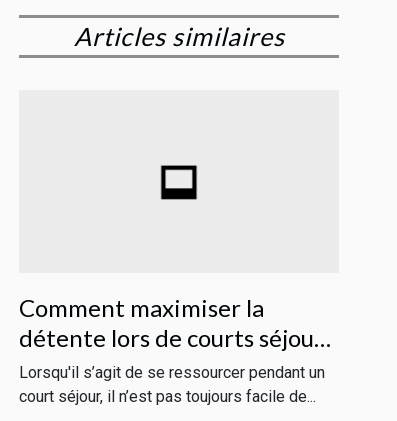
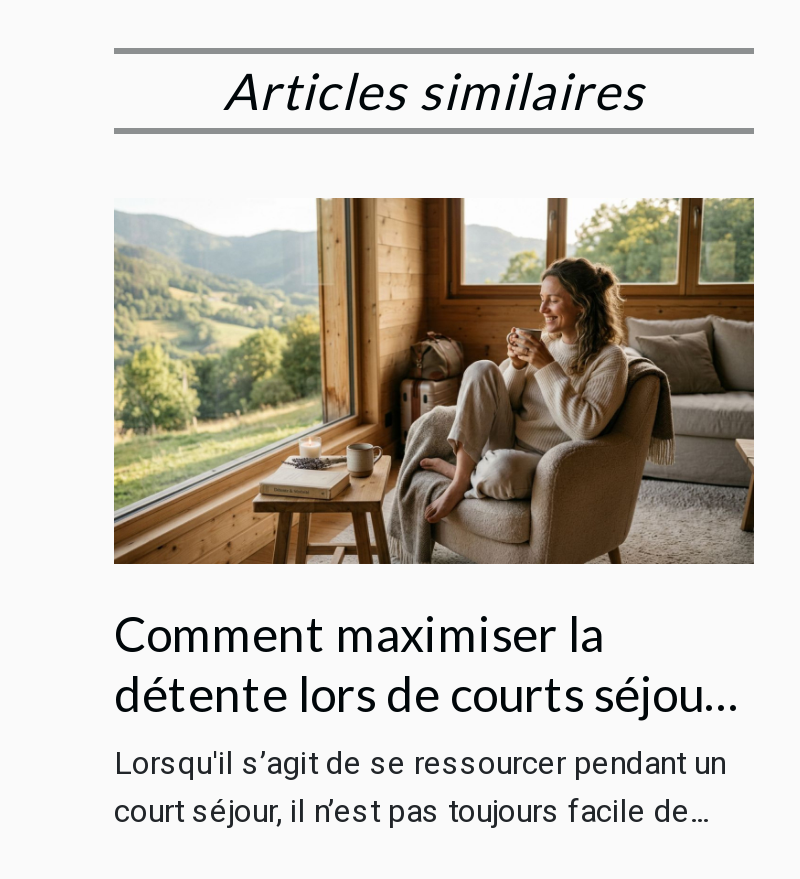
none -> [112,196,756,566] [image]

